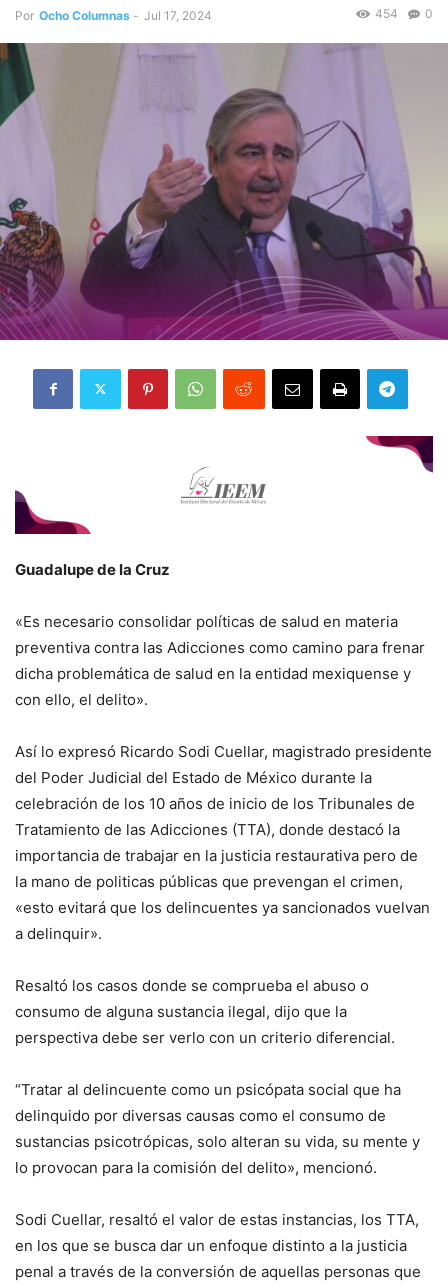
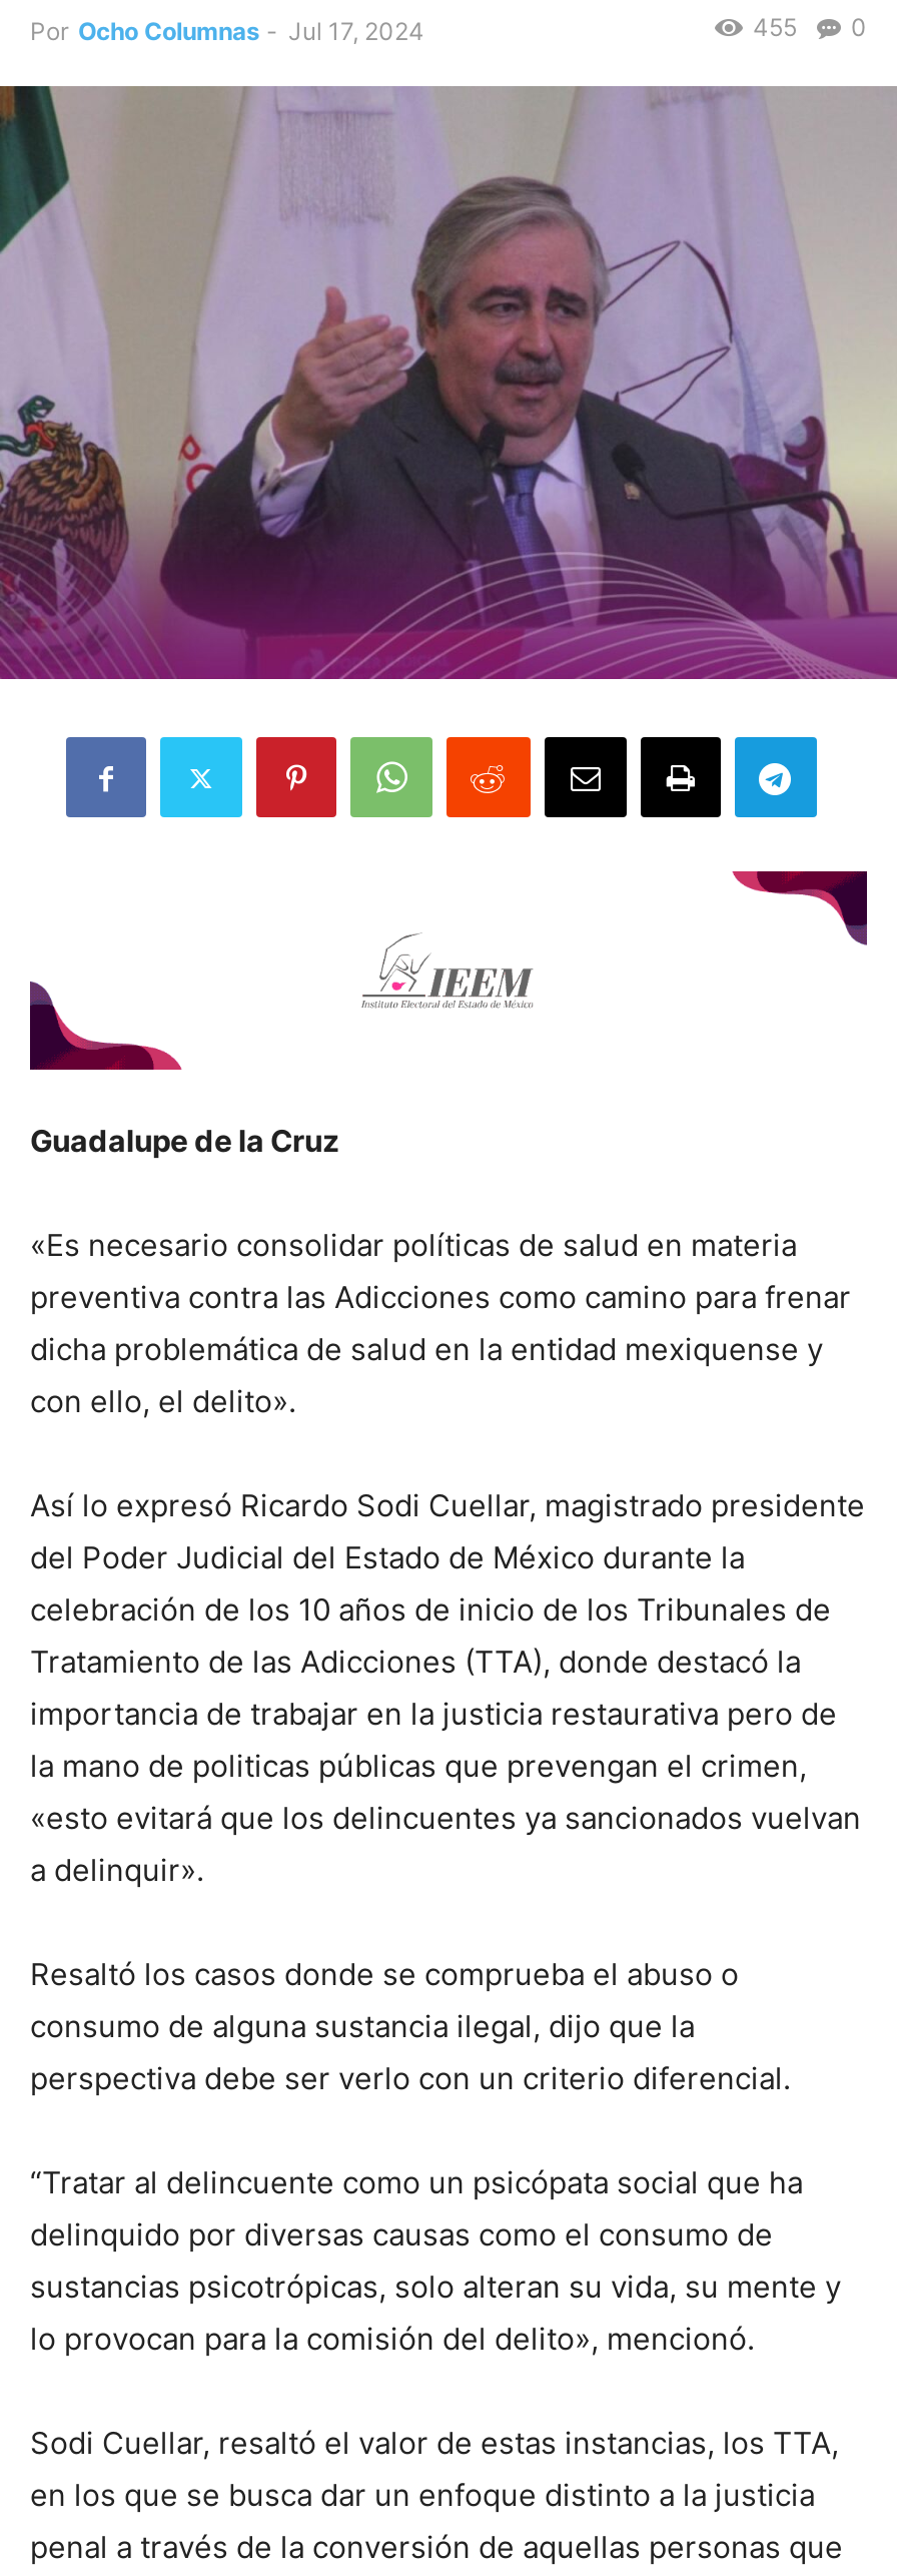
[375,6,433,21] 454 0 -> [753,12,867,42] 455 0

